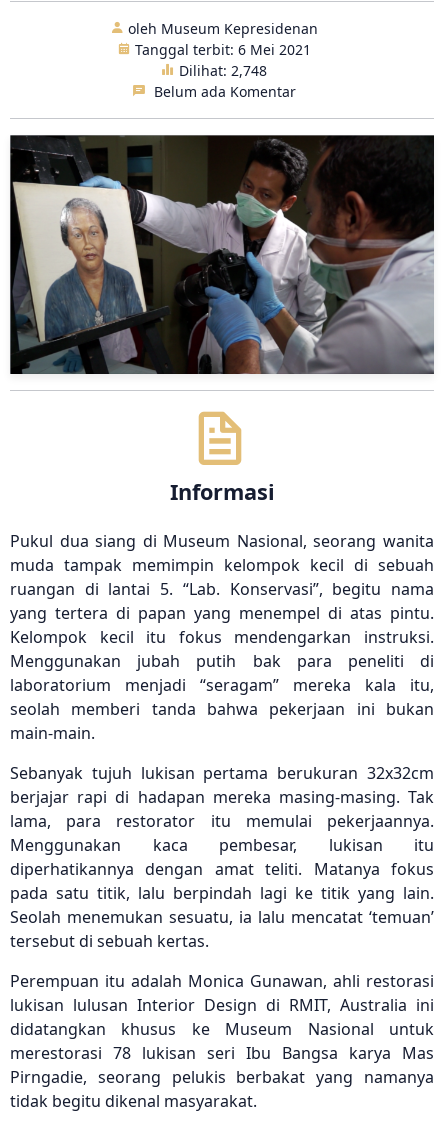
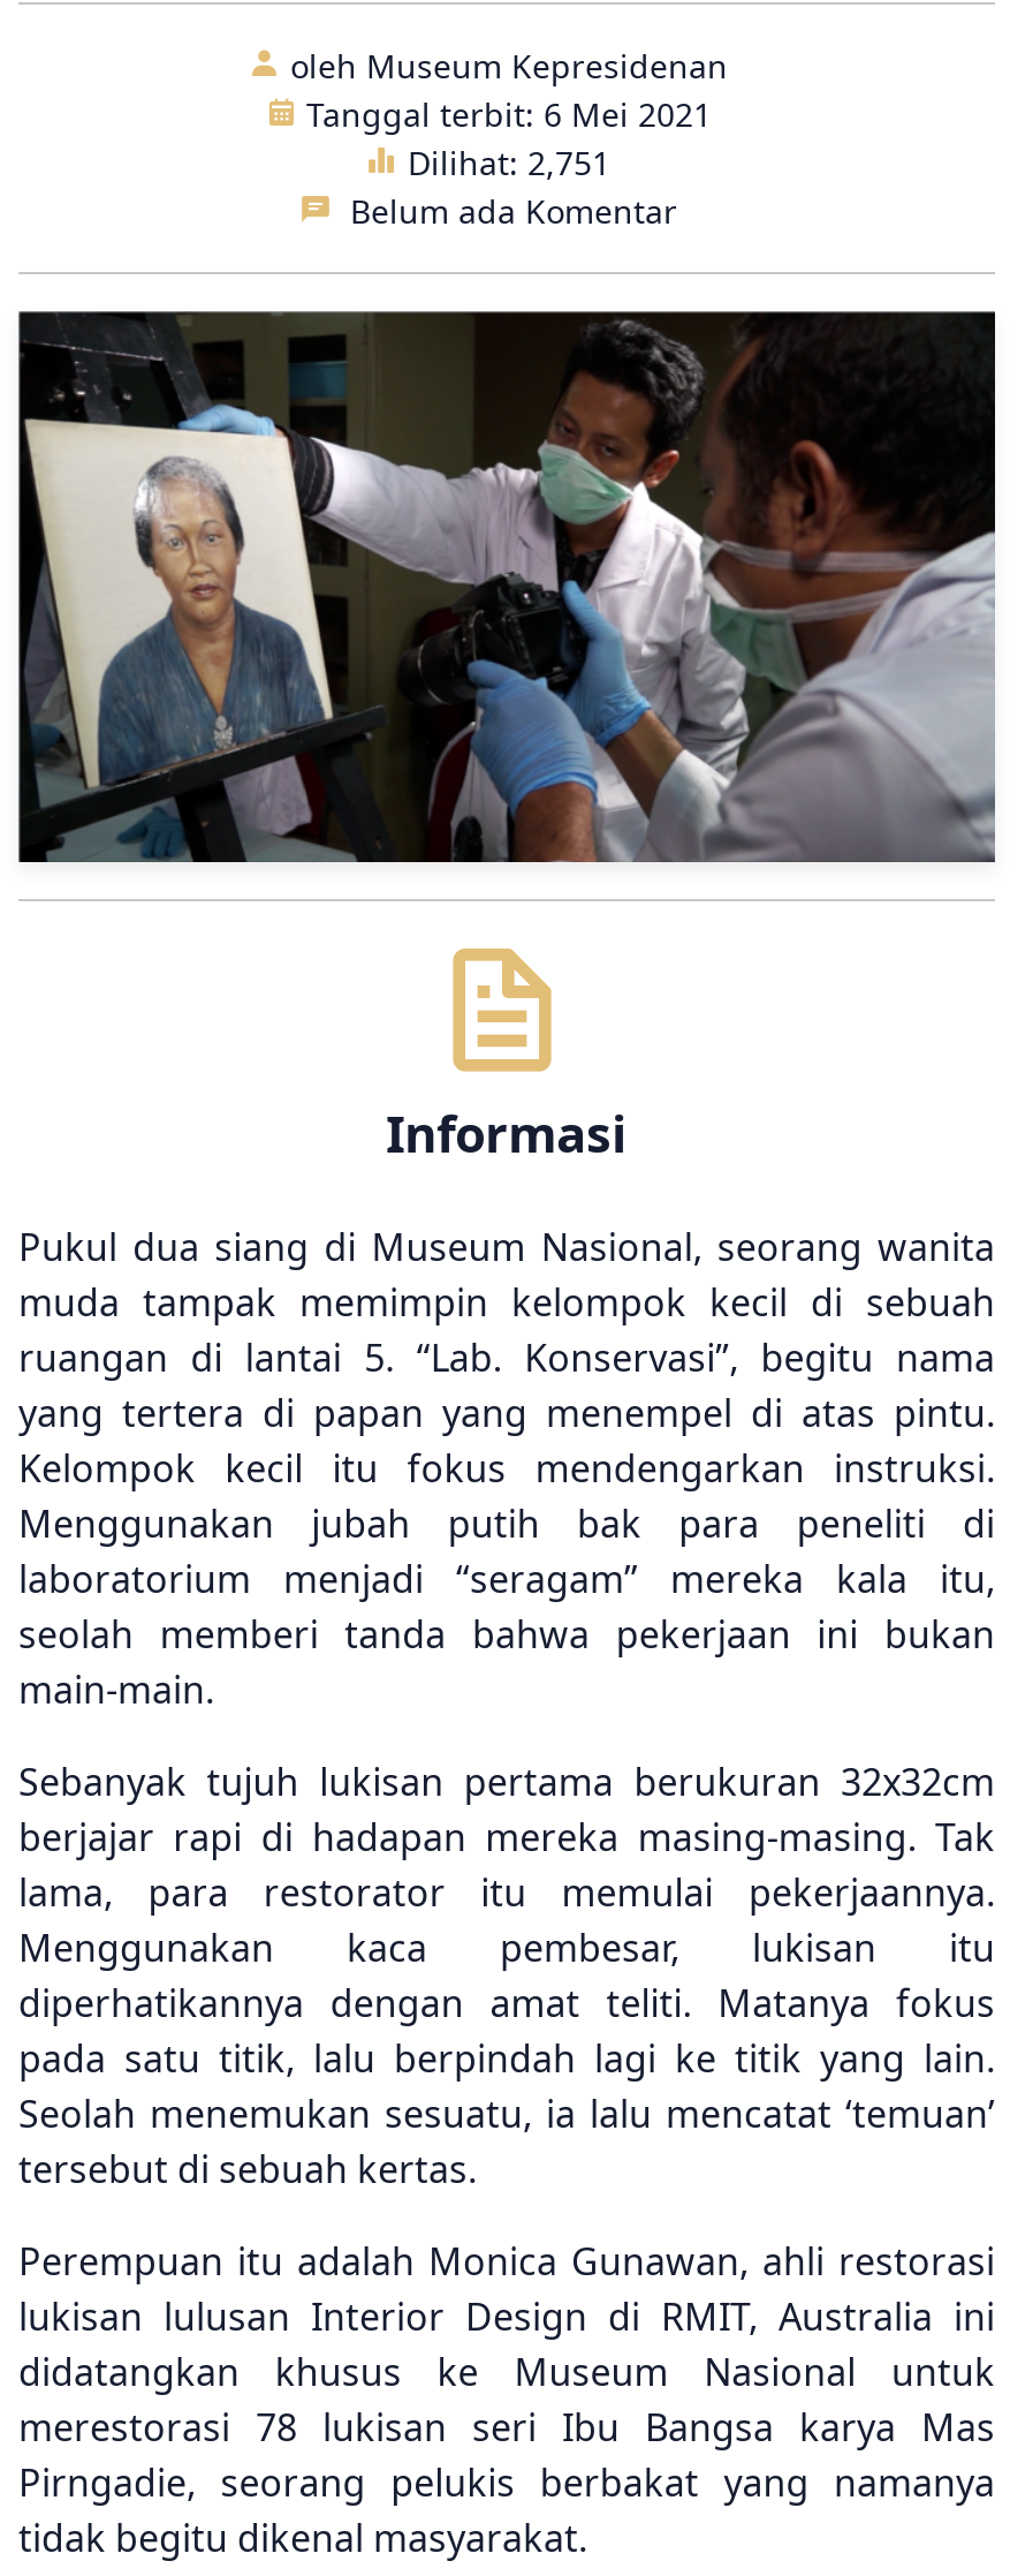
[179,61,267,80] Dilihat: 2,748 -> [408,141,610,185] Dilihat: 2,751

